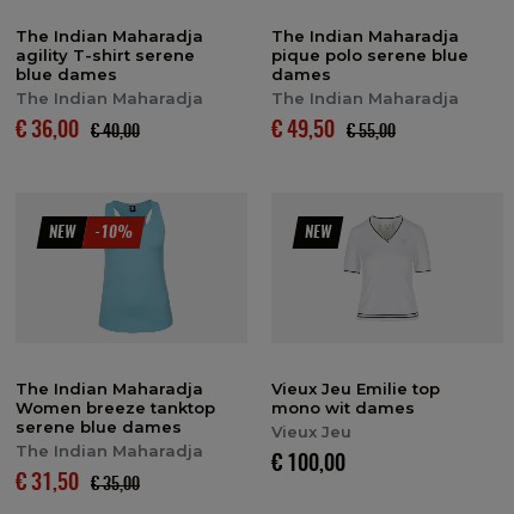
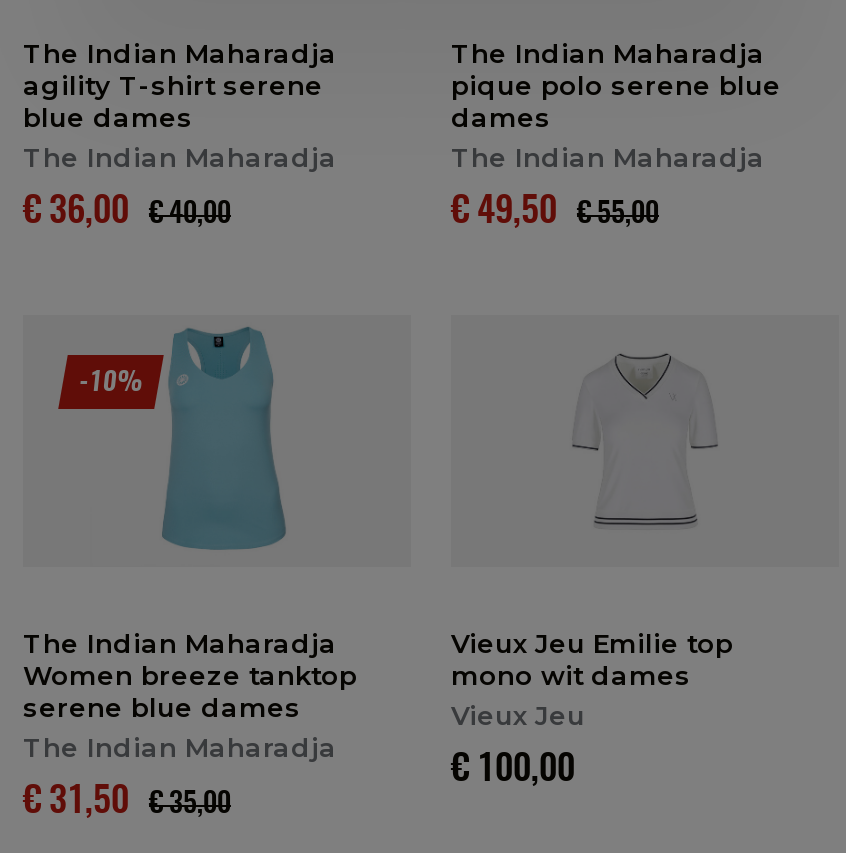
[49,225,75,241] NEW -> none
[305,225,331,241] NEW -> none

